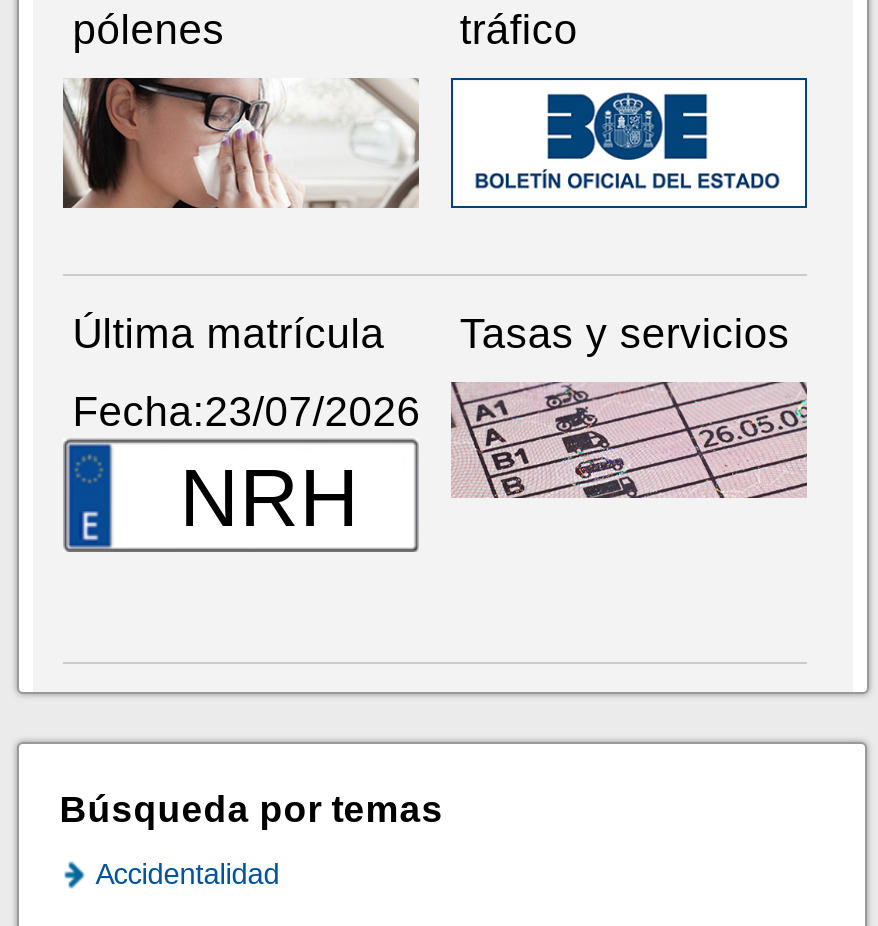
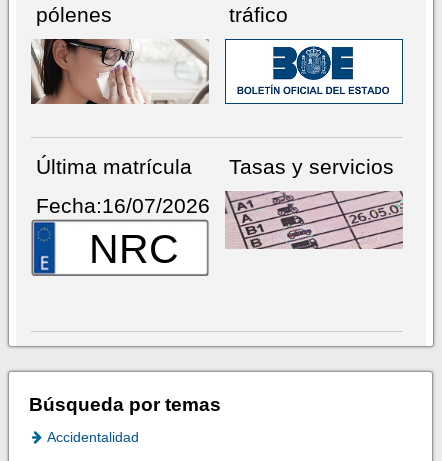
[72,388,420,544] Fecha:23/07/2026 | NRH -> [36,194,210,272] Fecha:16/07/2026 | NRC

